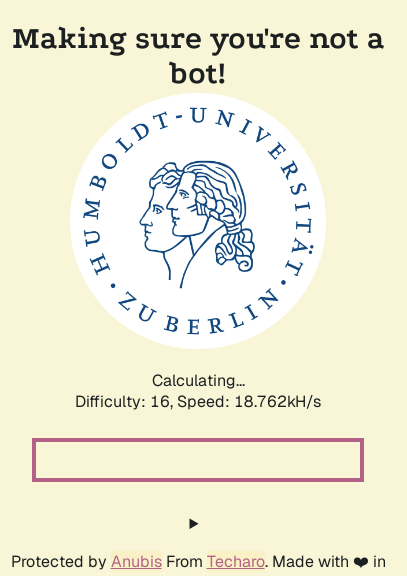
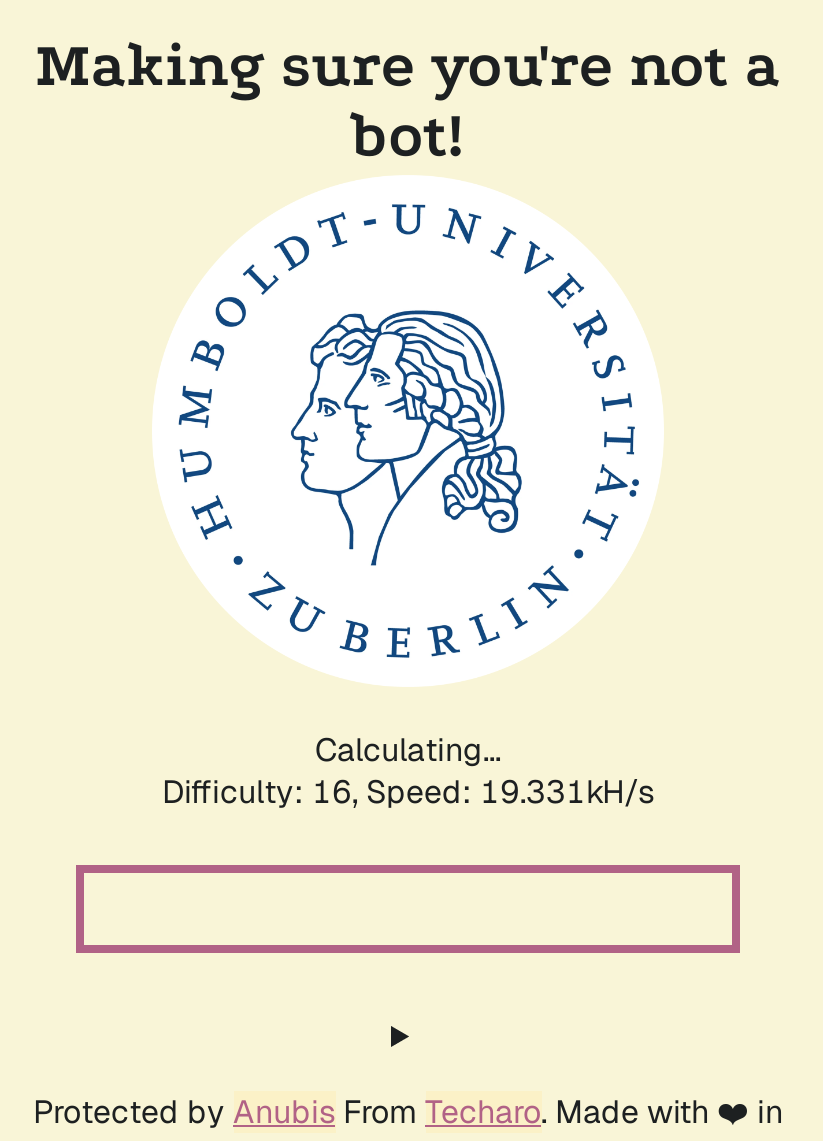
[75,391,321,412] Difficulty: 16, Speed: 18.762kH/s -> [162,771,654,813] Difficulty: 16, Speed: 19.331kH/s

